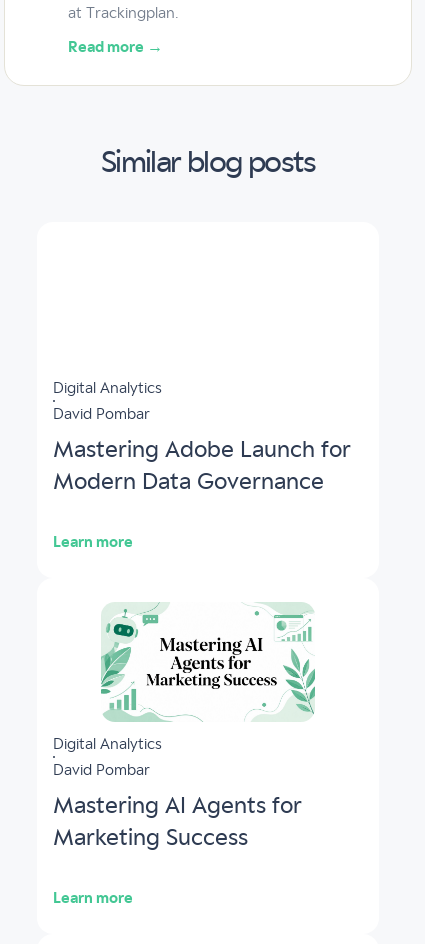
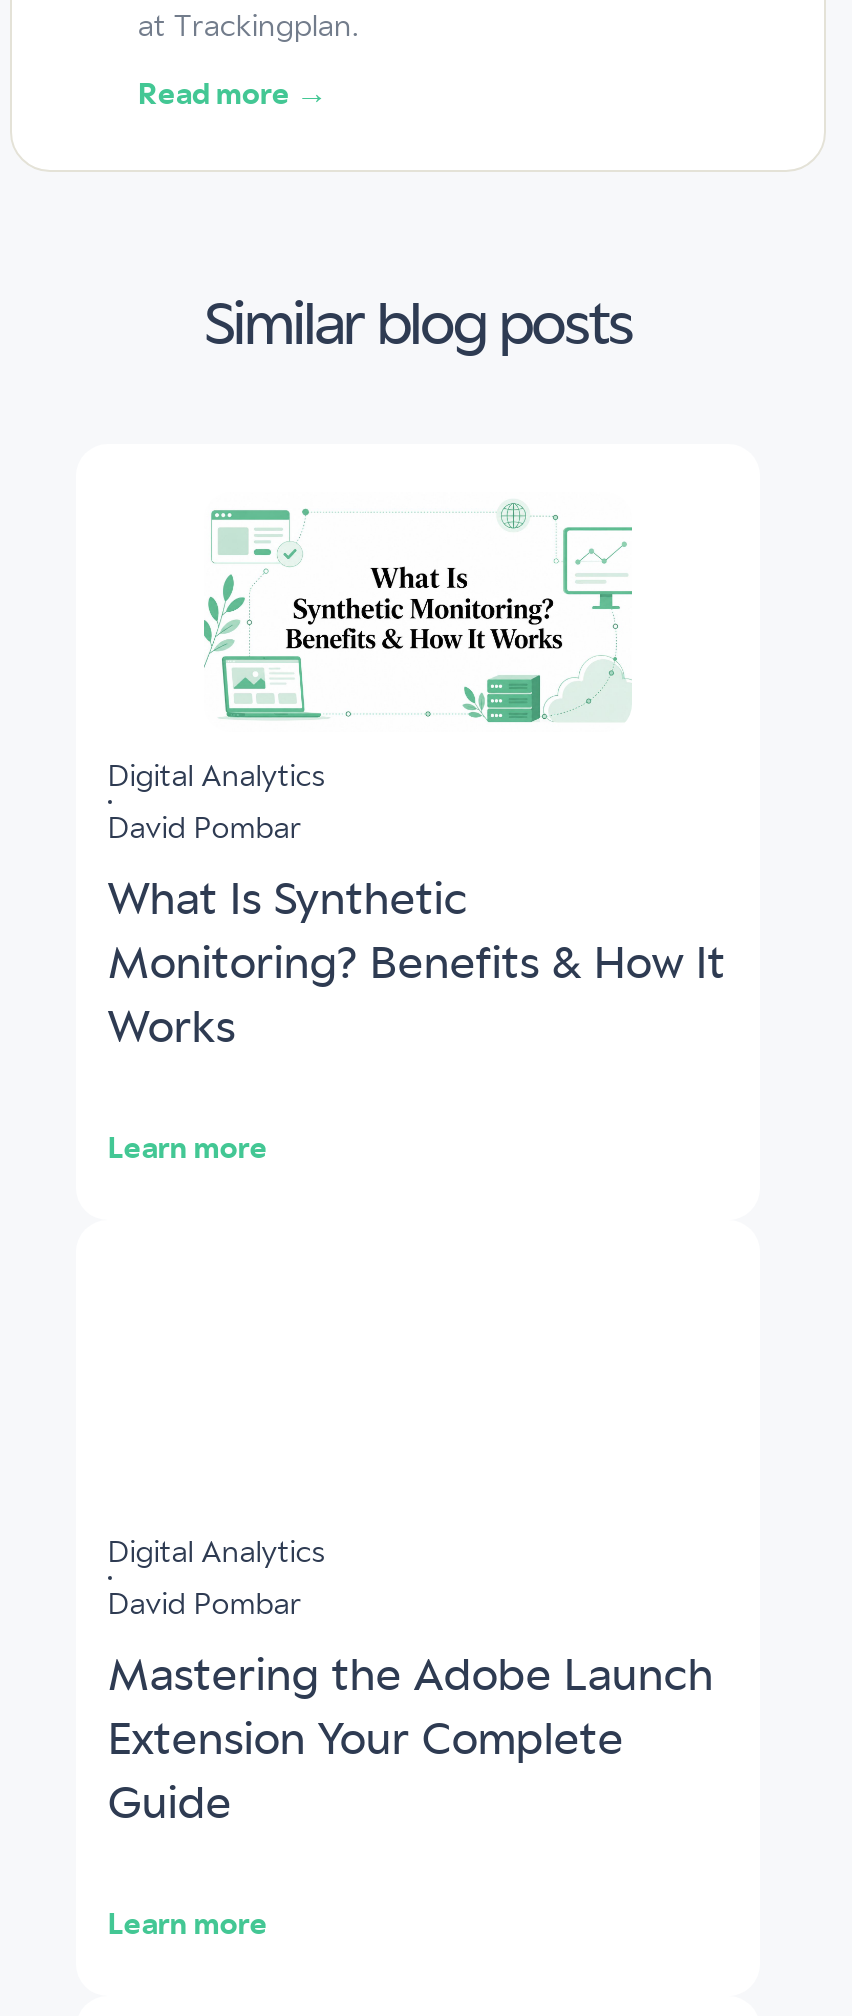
none -> [202,498,634,724] [image]
[53,438,351,494] Mastering Adobe Launch for | Modern Data Governance -> [108,876,726,1052] What Is Synthetic | Monitoring? Benefits & How It | Works
[100,602,316,723] [image] -> none
[53,794,302,850] Mastering AI Agents for | Marketing Success -> [108,1652,714,1828] Mastering the Adobe Launch | Extension Your Complete | Guide

